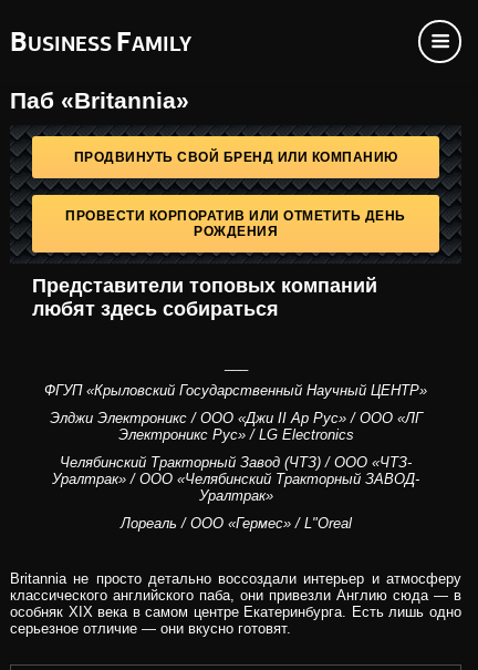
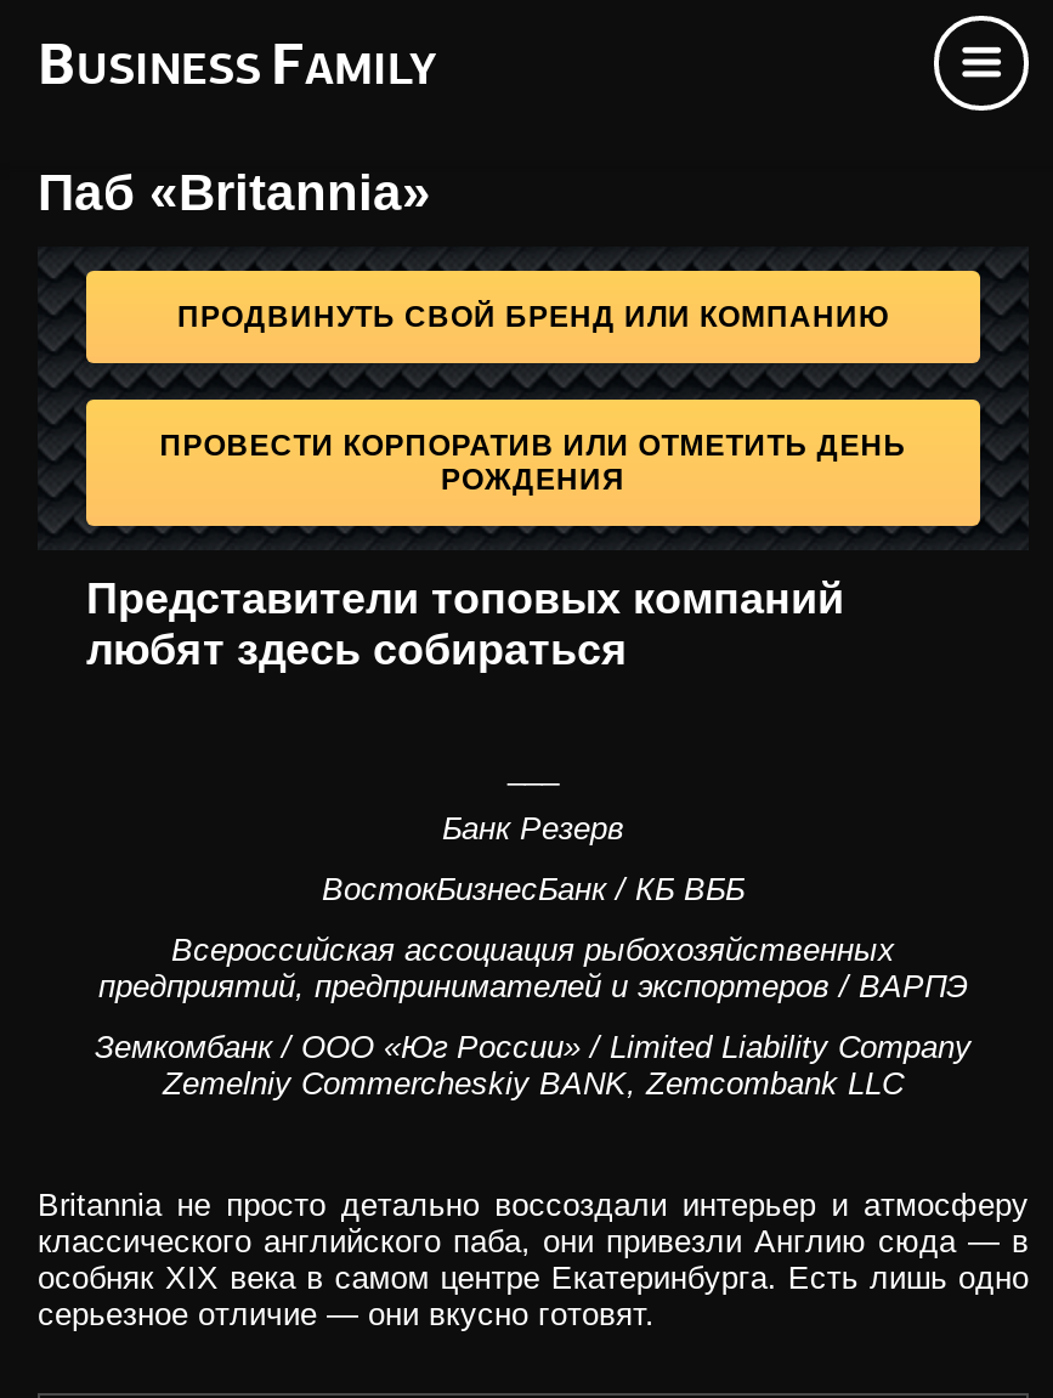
[44,382,427,399] ФГУП «Крыловский Государственный Научный ЦЕНТР» -> [442,810,624,847] Банк Резерв
[49,410,422,443] Элджи Электроникс / ООО «Джи II Ар Рус» / ООО «ЛГ | Электроникс Рус» / LG Electronics -> [322,871,745,907] ВостокБизнесБанк / КБ ВББ
[52,454,419,504] Челябинский Тракторный Завод (ЧТЗ) / ООО «ЧТЗ- | Уралтрак» / ООО «Челябинский Тракторный ЗАВОД- | Уралтрак» -> [98,932,968,1004] Всероссийская ассоциация рыбохозяйственных | предприятий, предпринимателей и экспортеров / ВАРПЭ
[120,515,351,532] Лореаль / ООО «Гермес» / L"Oreal -> [95,1029,972,1102] Земкомбанк / ООО «Юг России» / Limited Liability Company | Zemelniy Commercheskiy BANK, Zemcombank LLC

